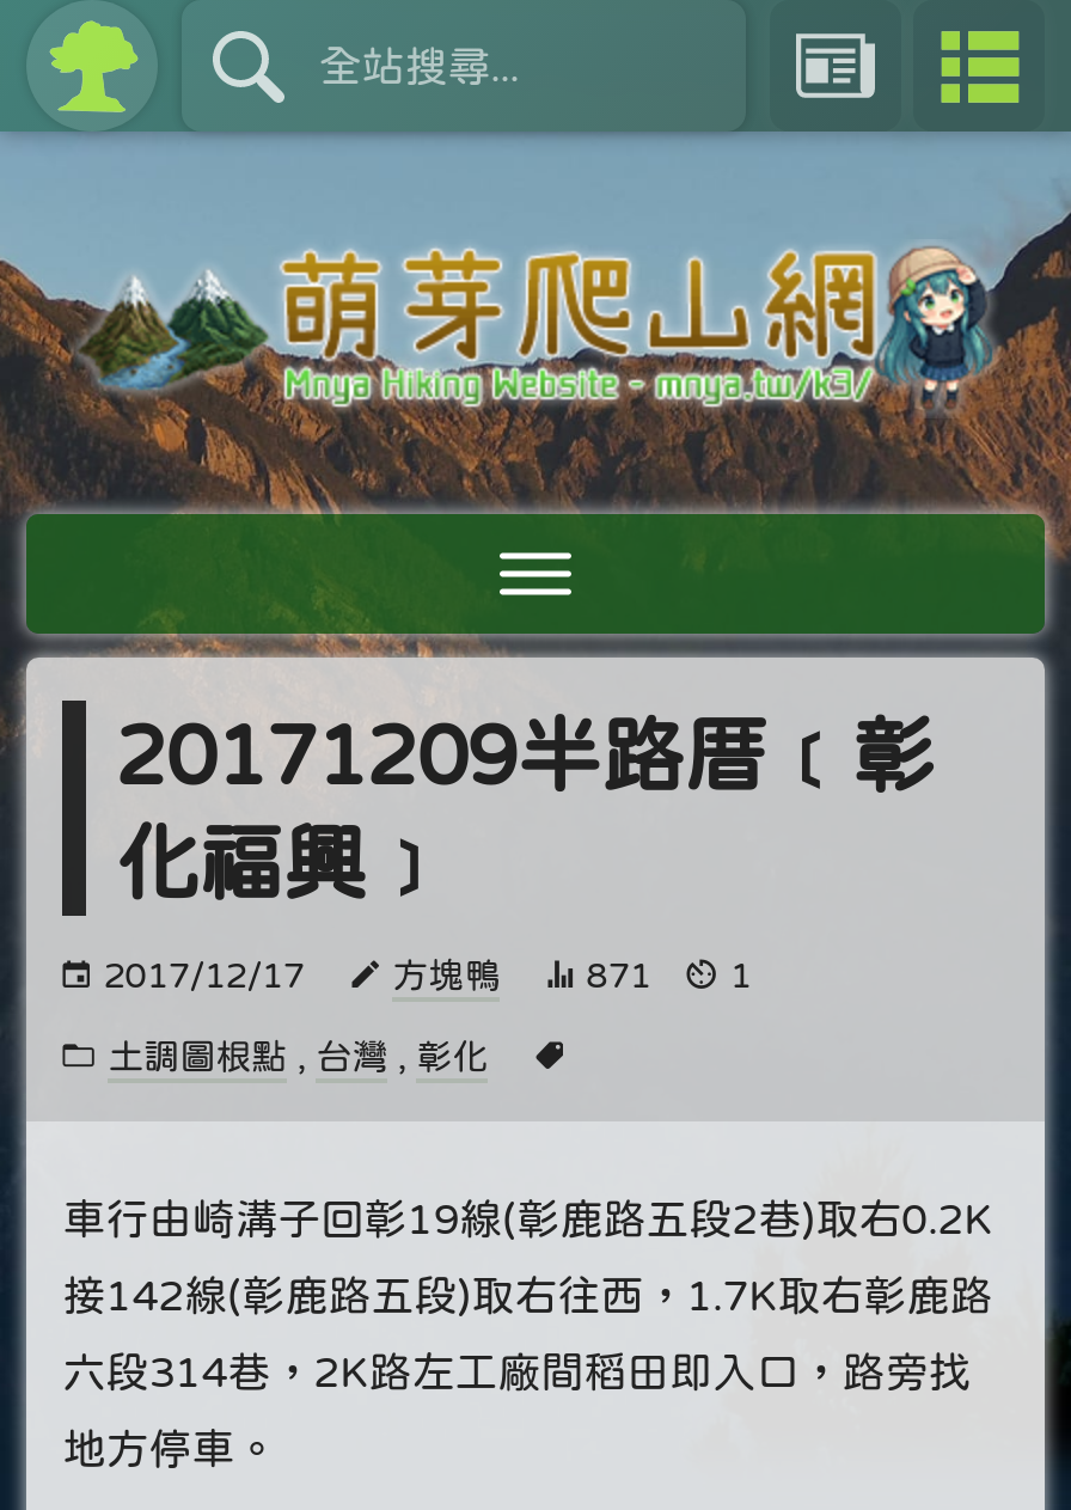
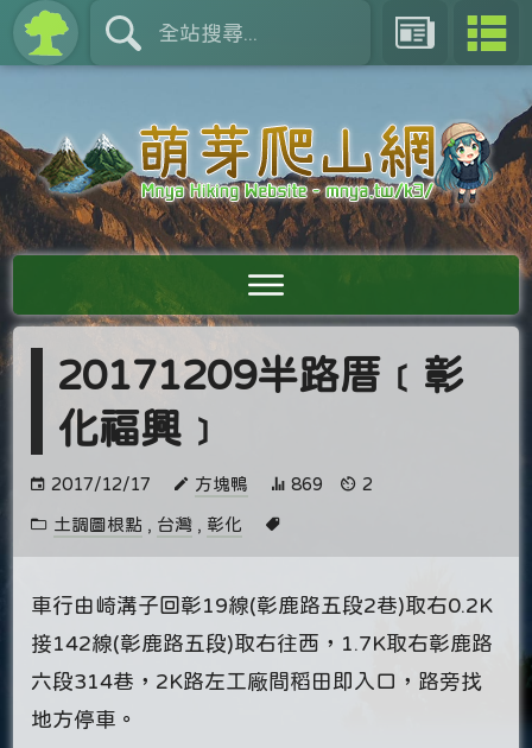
[577,956,651,992] 871 -> [286,475,323,493] 869
[720,956,751,992] 1 -> [358,475,373,493] 2

